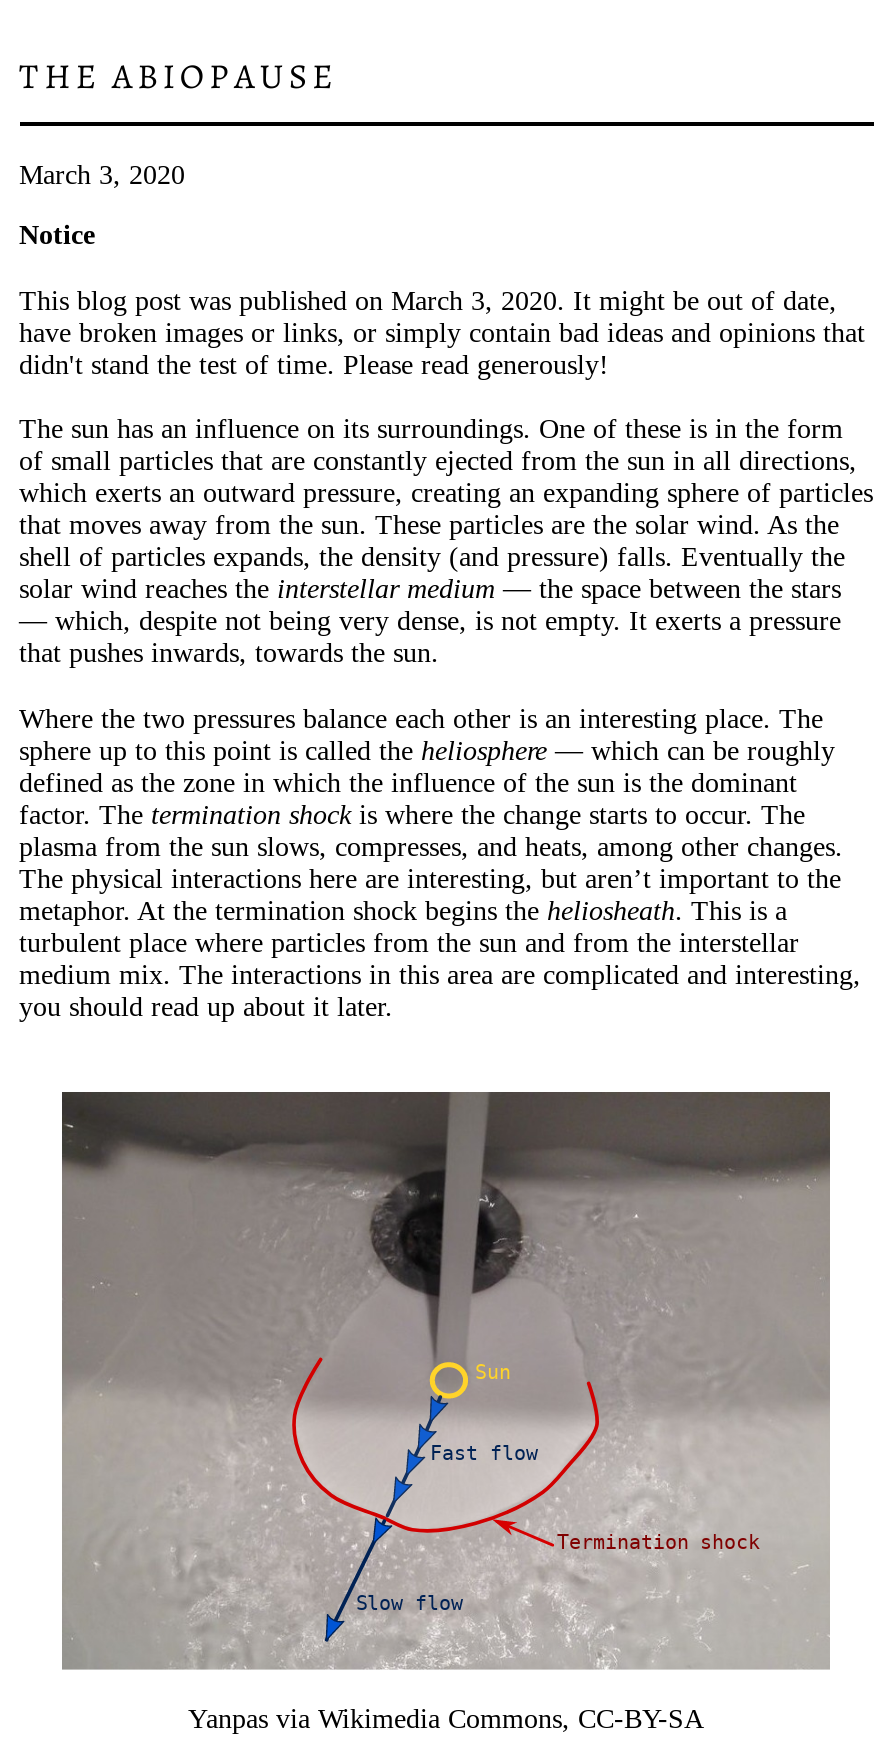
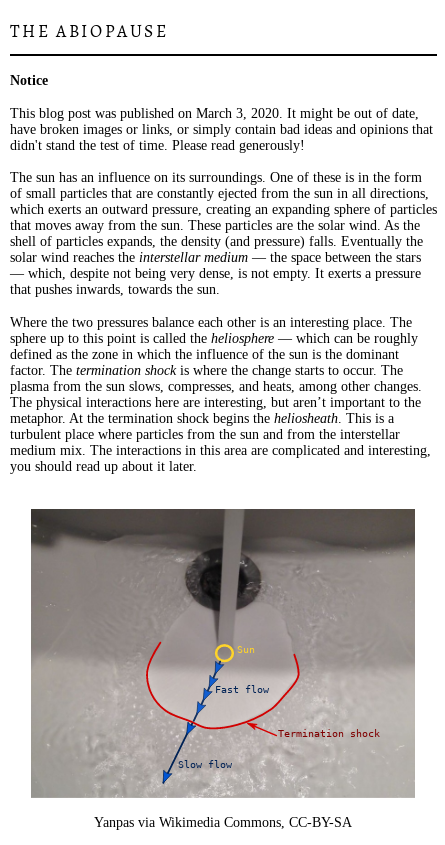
[19,160,185,190] March 3, 2020 -> none

